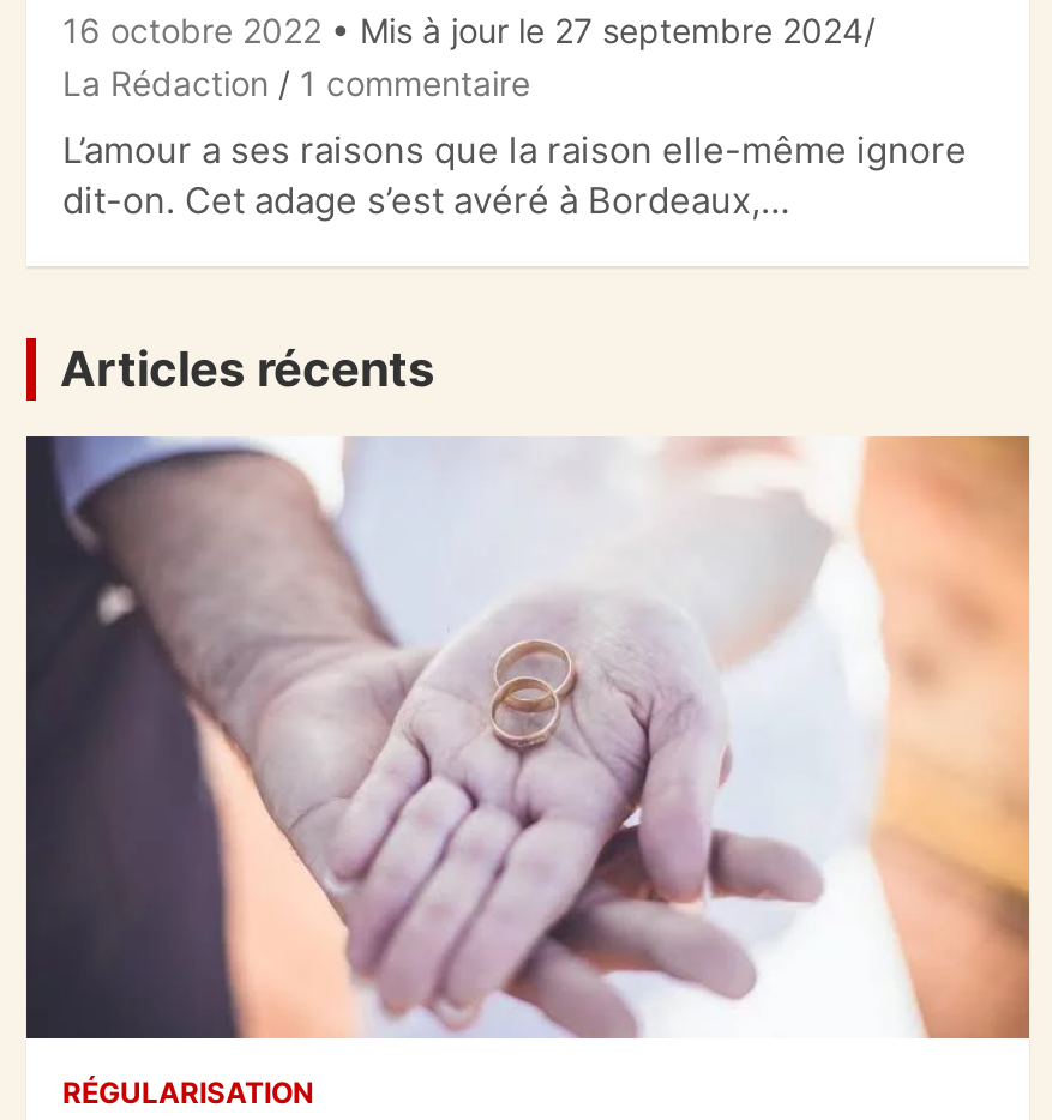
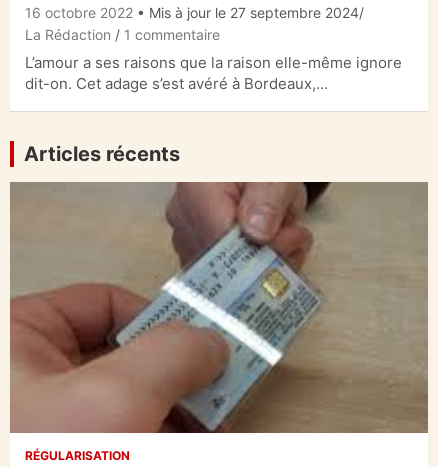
[24,434,1032,1041] [image] -> [9,181,429,434] [image]

